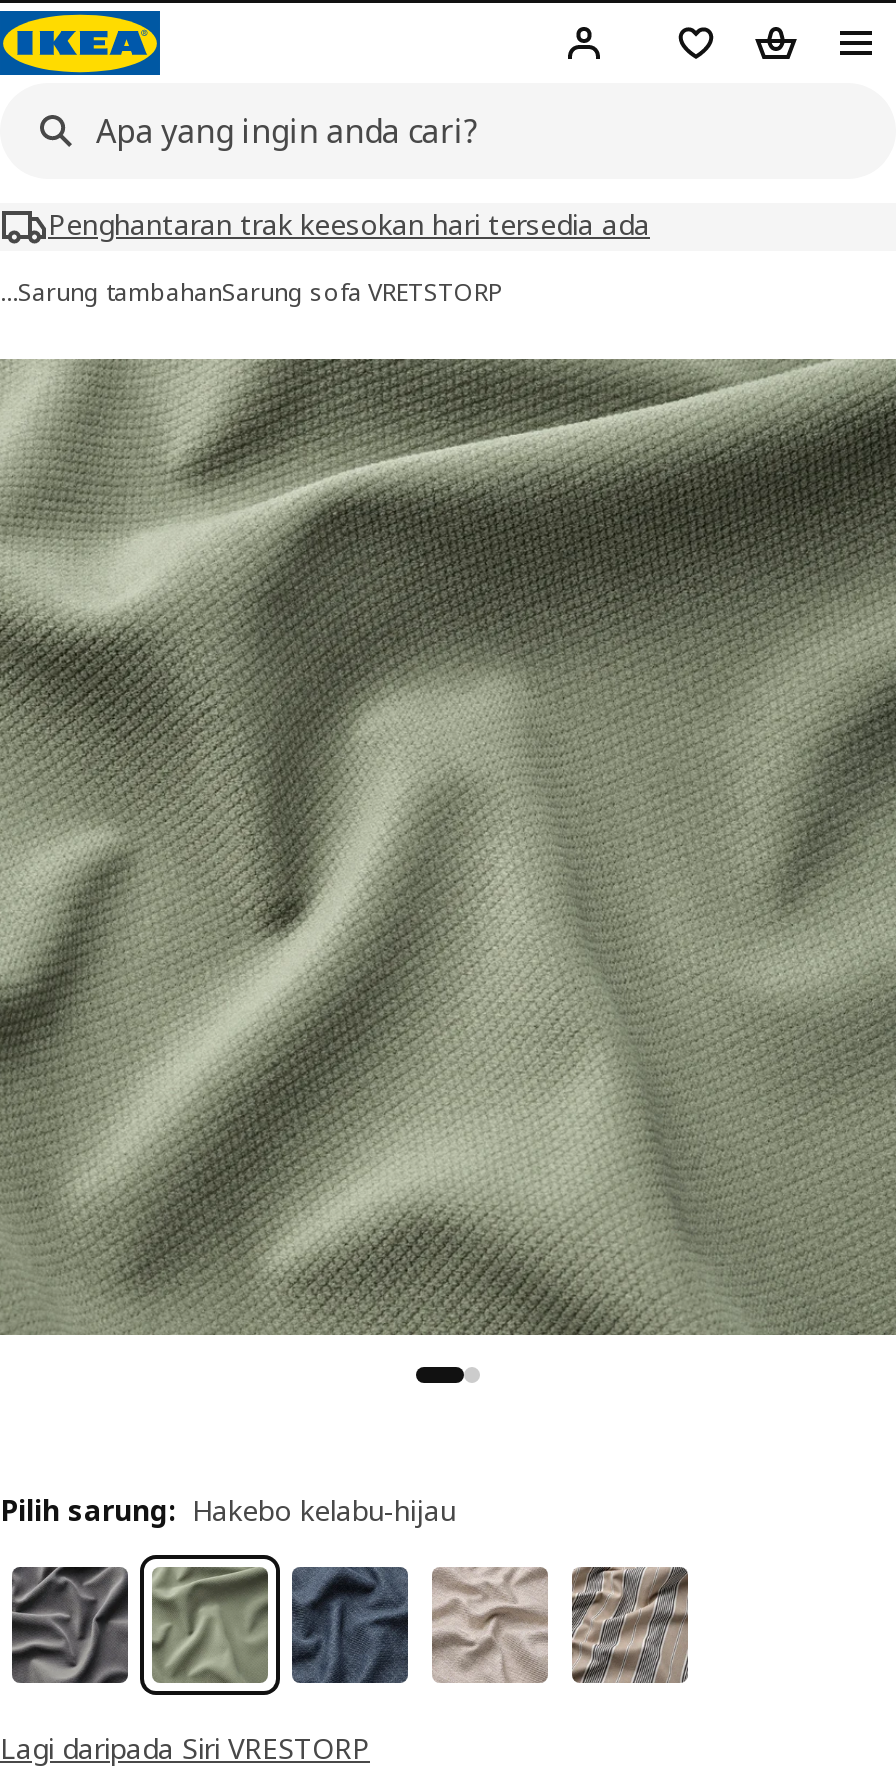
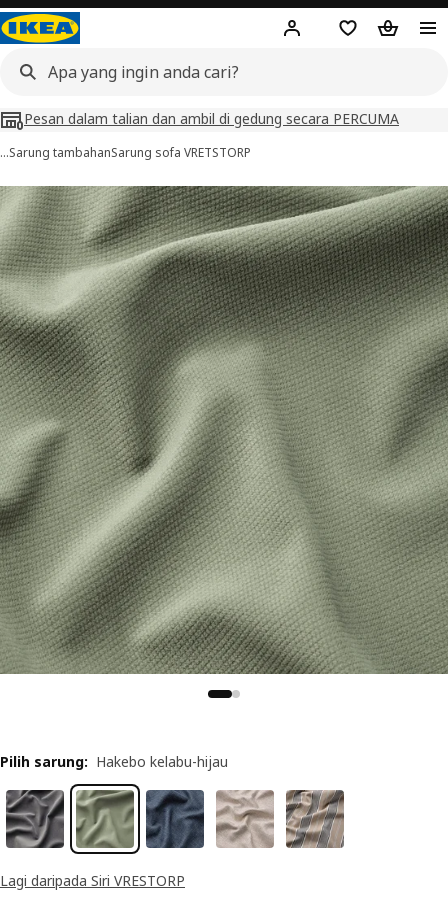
[48,205,650,243] Penghantaran trak keesokan hari tersedia ada -> [24,109,399,128] Pesan dalam talian dan ambil di gedung secara PERCUMA

